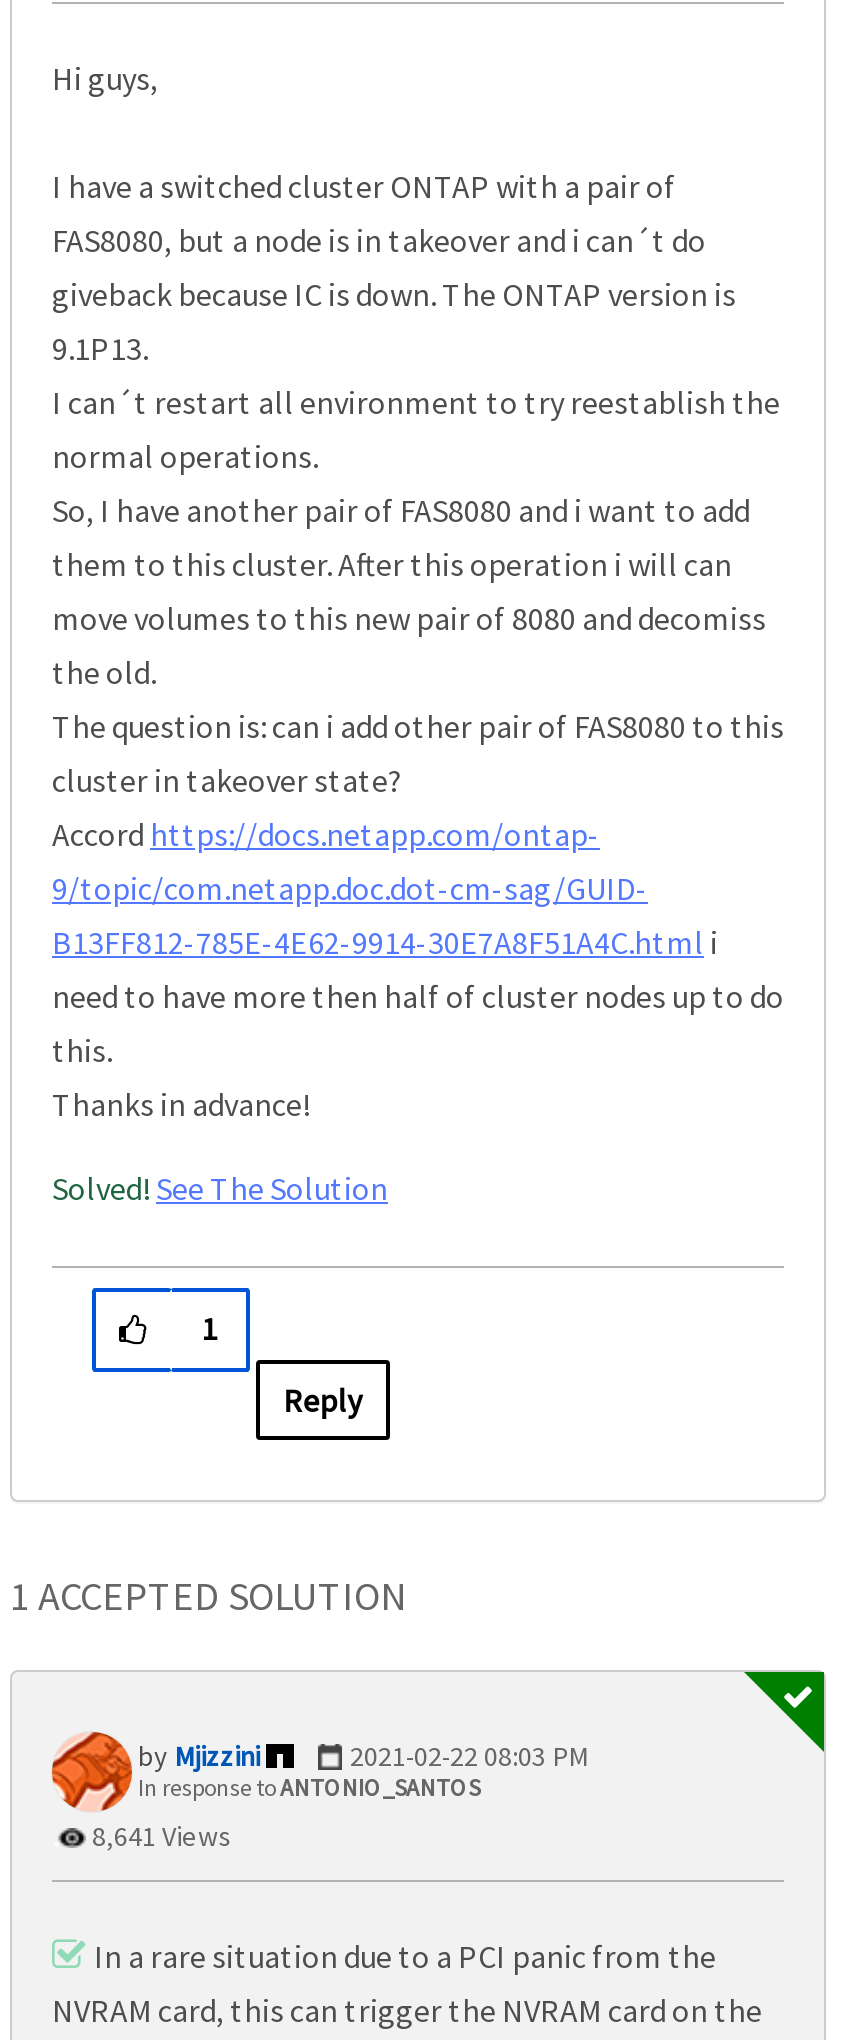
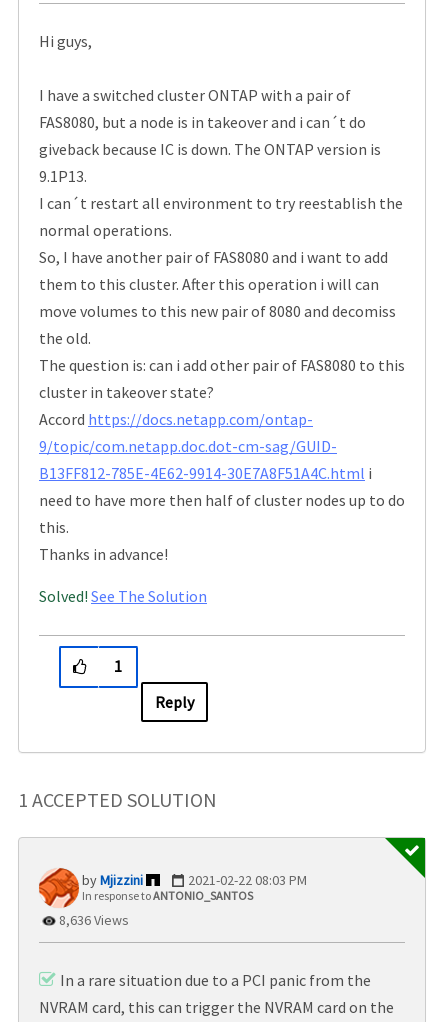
[86,1817,232,1853] 8,641 Views -> [56,911,129,929] 8,636 Views

